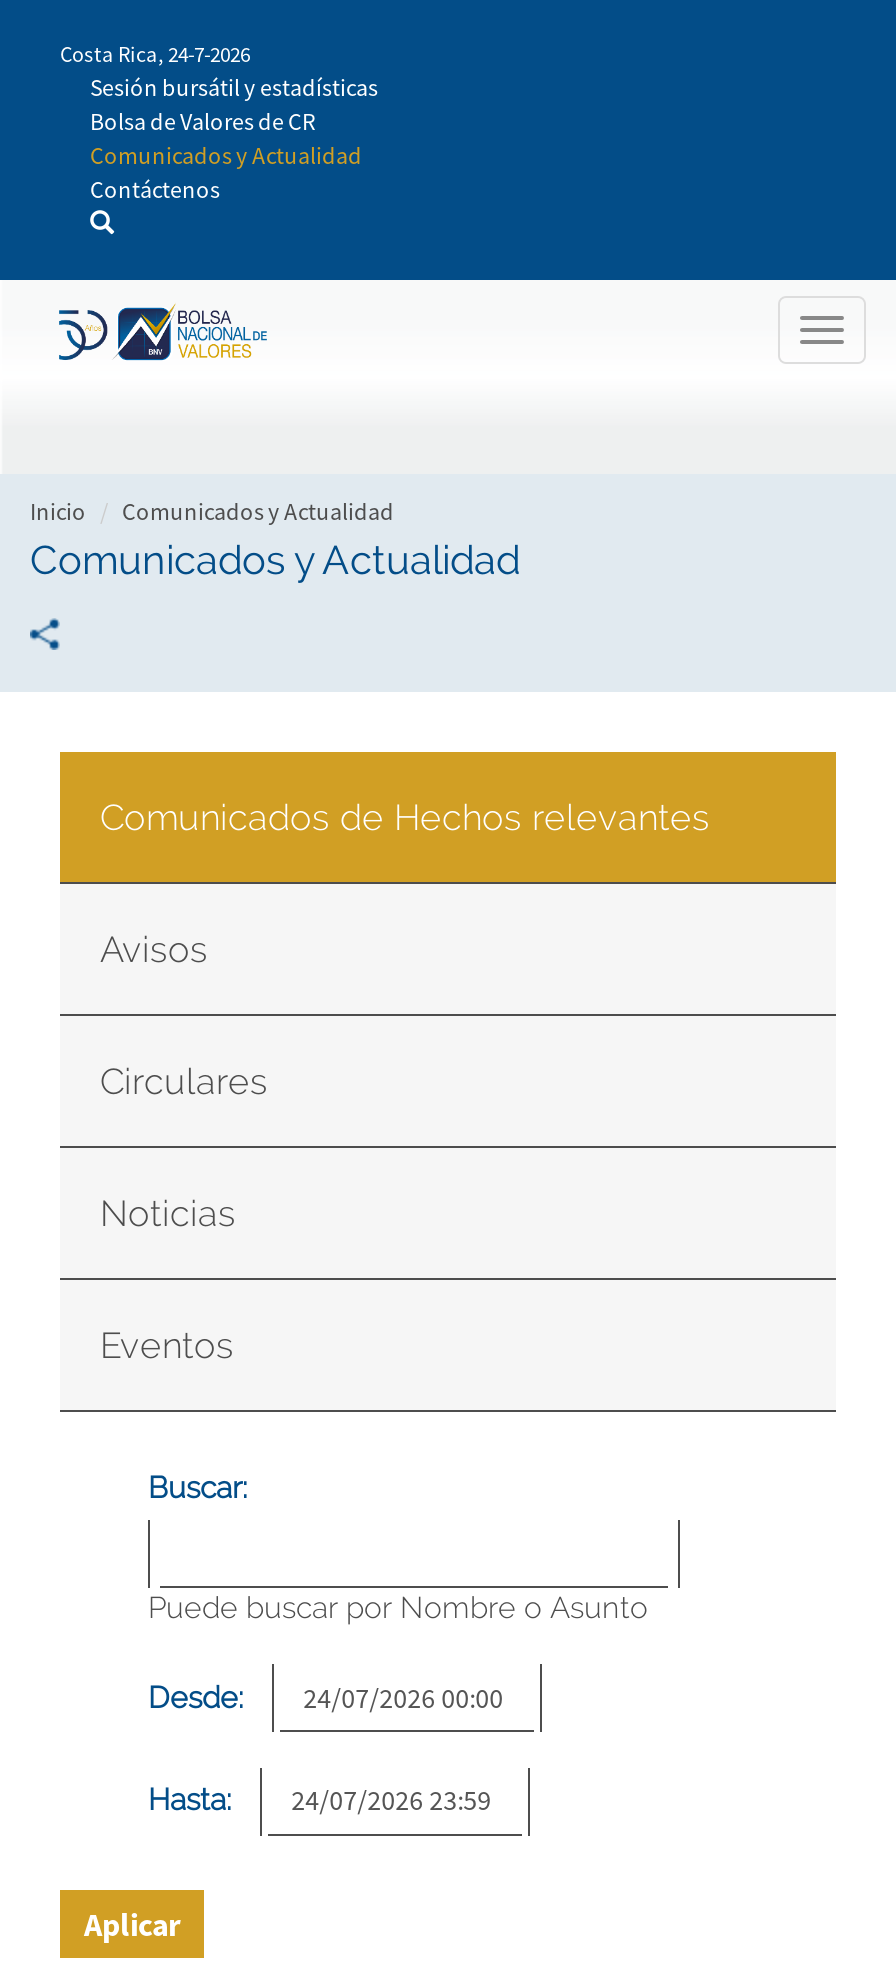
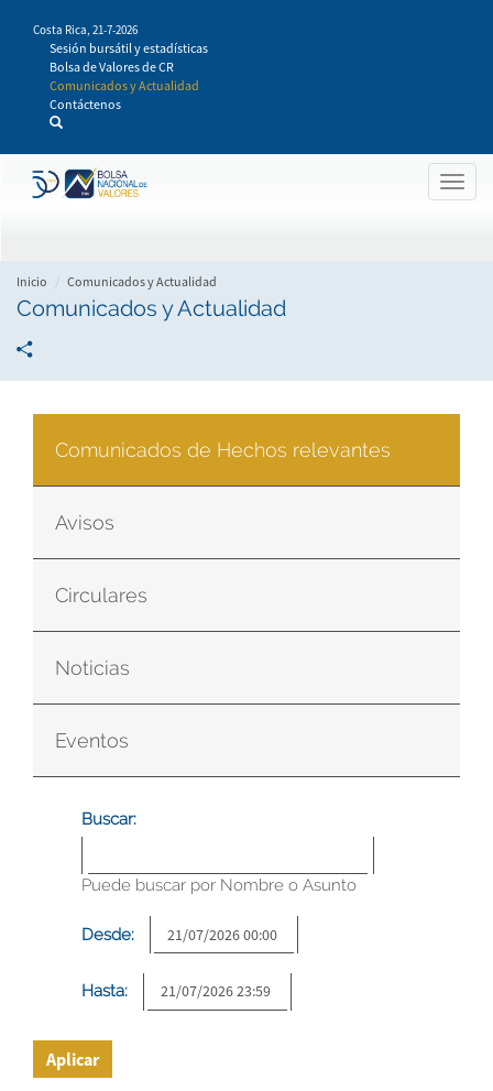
[60,40,250,68] Costa Rica, 24-7-2026 -> [33,22,138,37] Costa Rica, 21-7-2026

